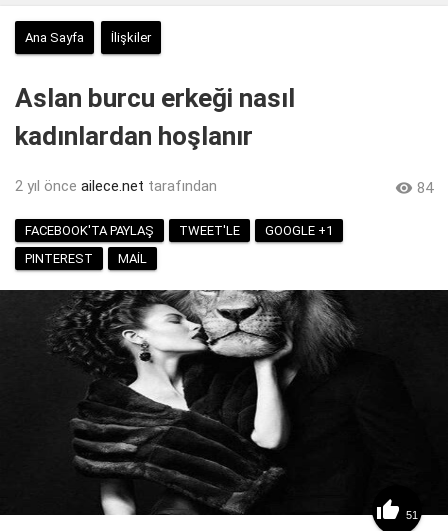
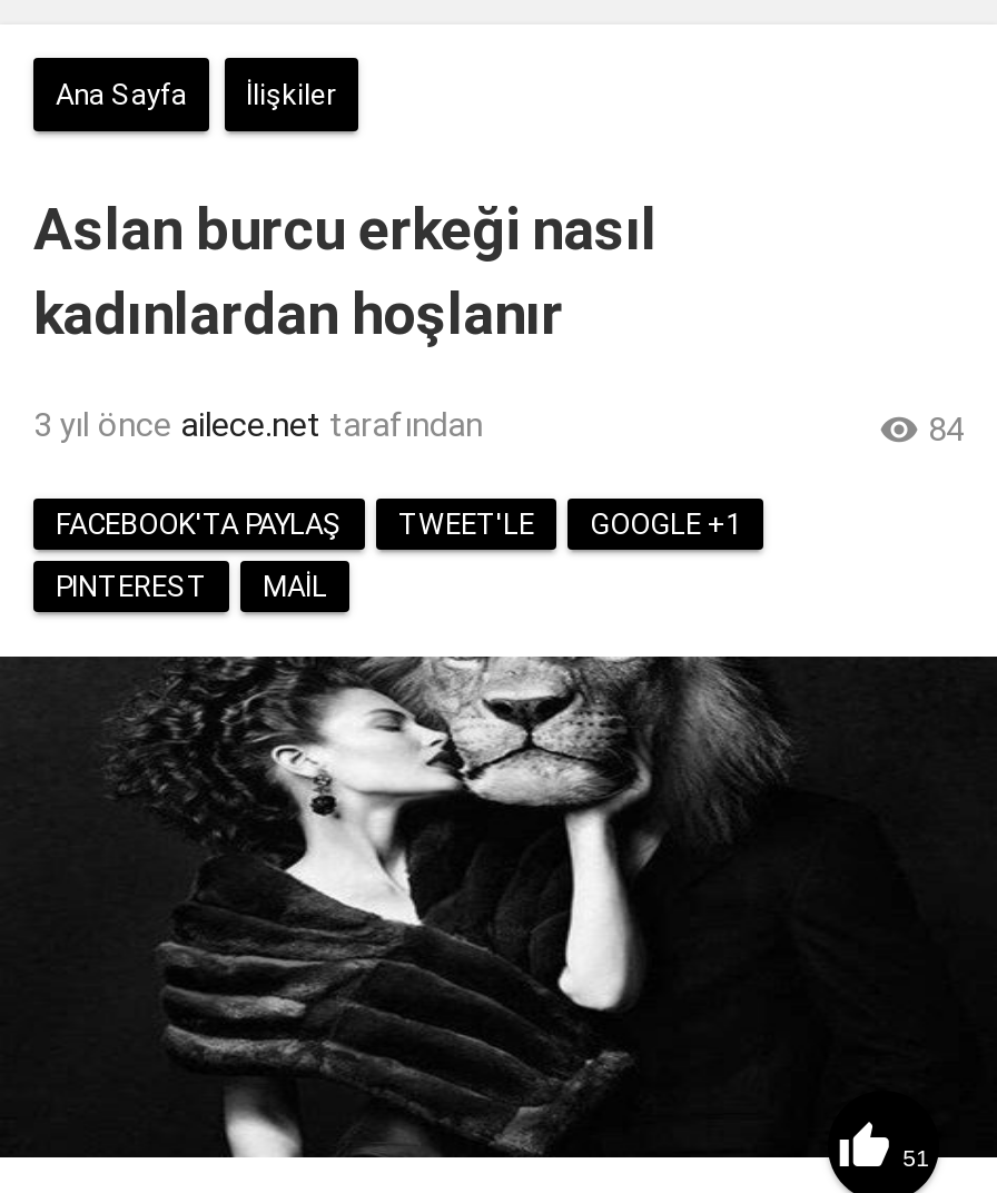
[15,177,217,195] 2 yıl önce ailece.net tarafından -> [33,405,483,445] 3 yıl önce ailece.net tarafından

